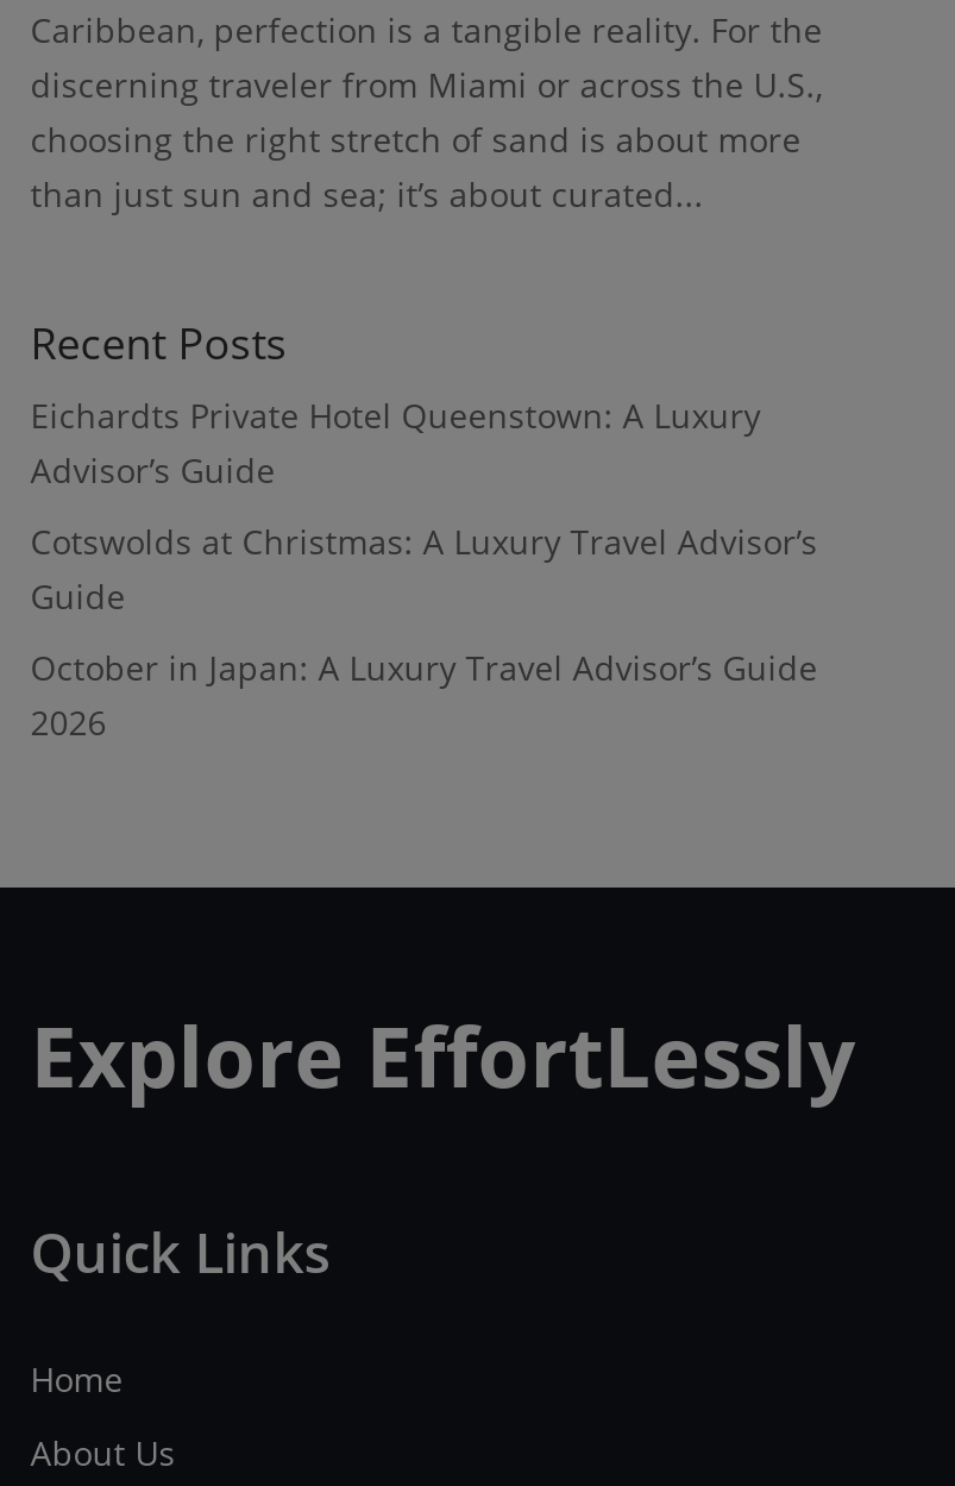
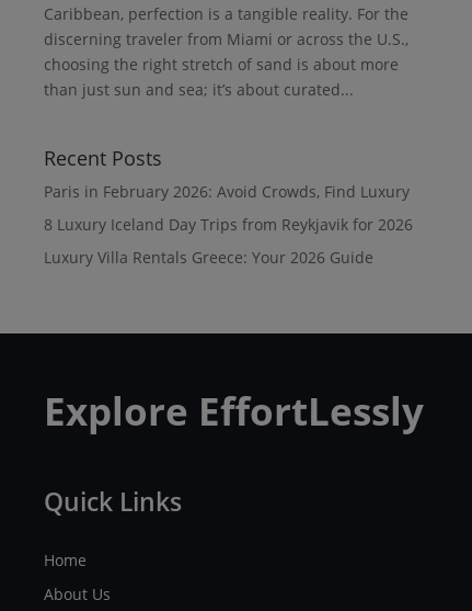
[30,392,761,492] Eichardts Private Hotel Queenstown: A Luxury | Advisor’s Guide -> [44,181,409,201] Paris in February 2026: Avoid Crowds, Find Luxury
[30,518,818,618] Cotswolds at Christmas: A Luxury Travel Advisor’s | Guide -> [44,213,413,234] 8 Luxury Iceland Day Trips from Reykjavik for 2026
[30,644,818,744] October in Japan: A Luxury Travel Advisor’s Guide | 2026 -> [44,246,373,267] Luxury Villa Rentals Greece: Your 2026 Guide

